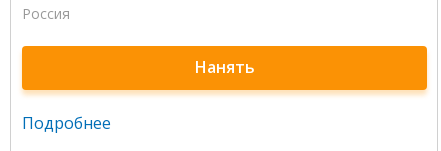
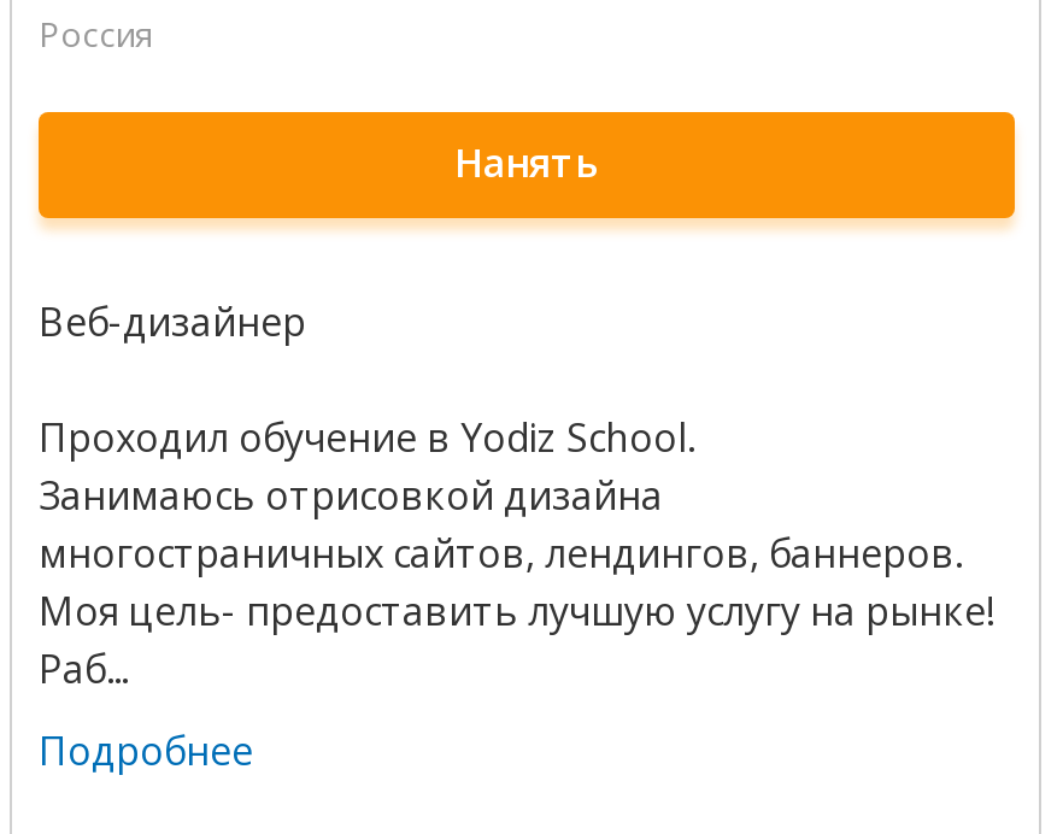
none -> [39,294,993,694] Веб-дизайнер | Проходил обучение в Yodiz School. | Занимаюсь отрисовкой дизайна | многостраничных сайтов, лендингов, баннеров. | Моя цель- предоставить лучшую услугу на рынке! | Раб...

